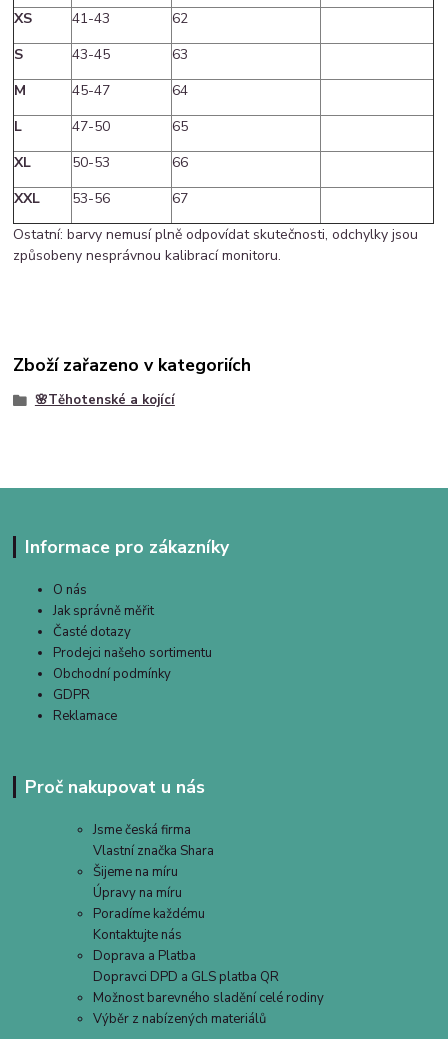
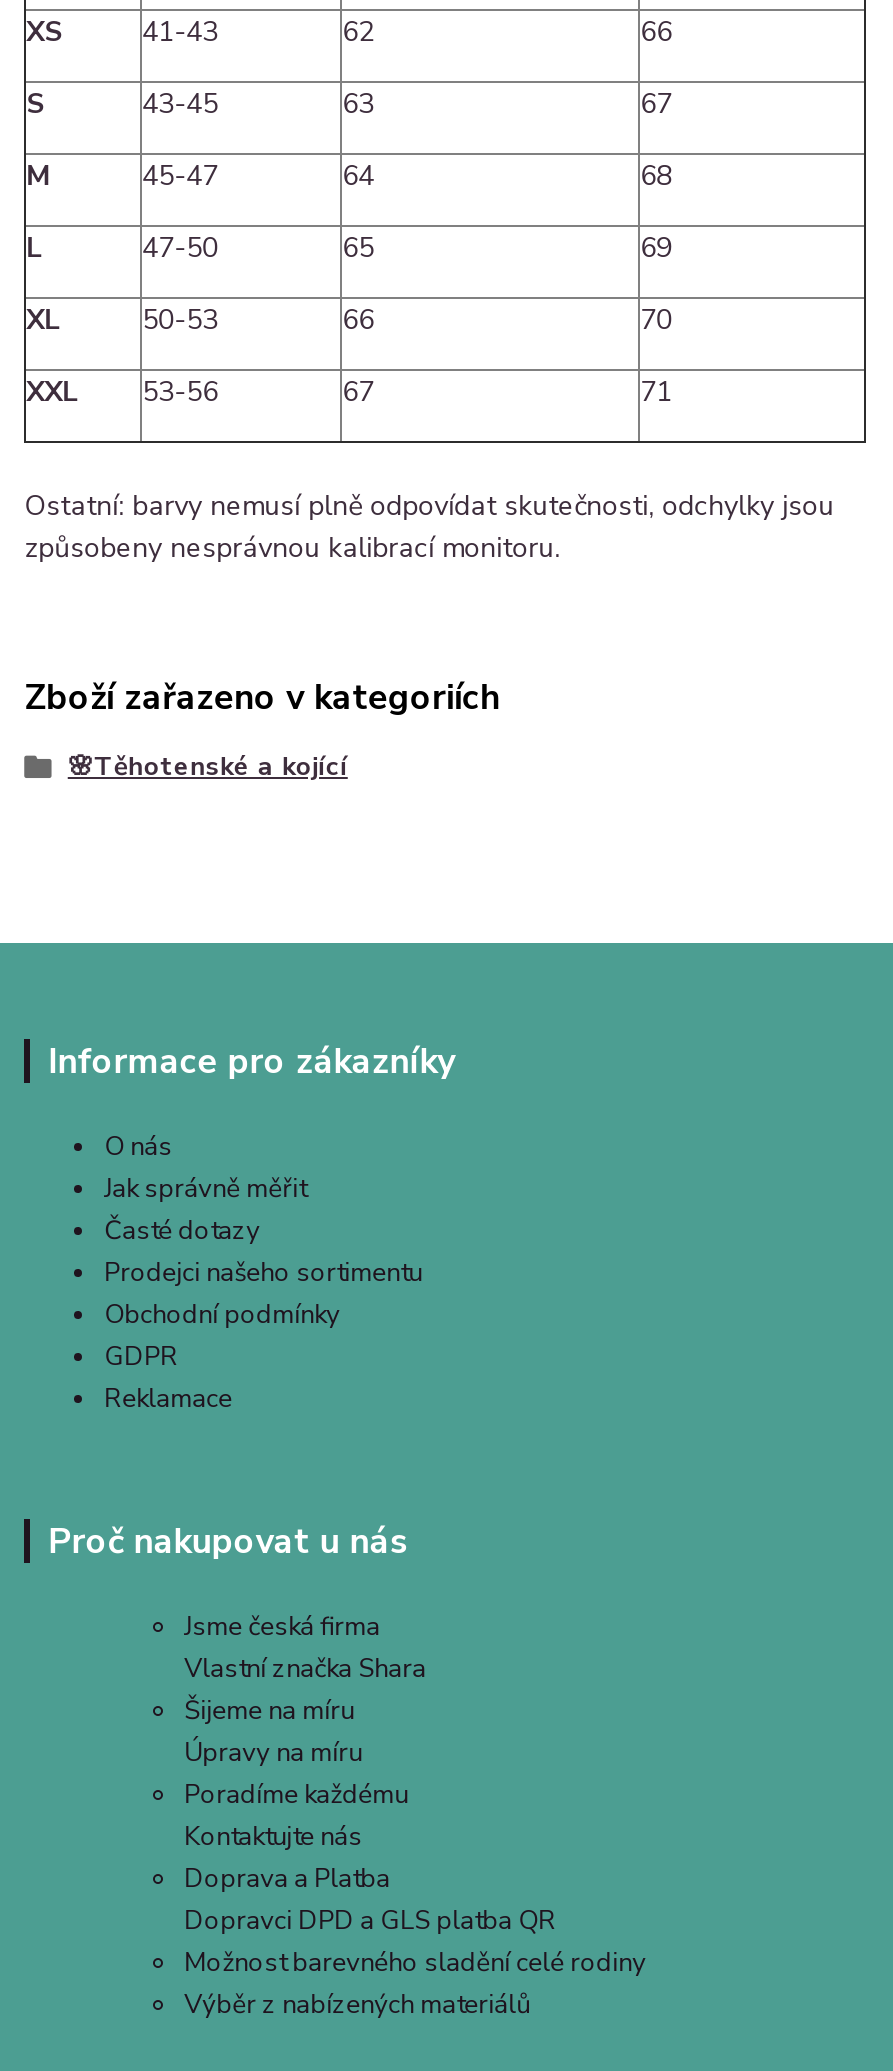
none -> [640,13,672,51] 66
none -> [640,85,672,123] 67
none -> [640,157,672,195] 68
none -> [640,229,672,267] 69
none -> [640,301,672,339] 70
none -> [640,373,672,411] 71
moved [13,225,418,265] -> [24,487,834,567]: Ostatní: barvy nemusí plně odpovídat skutečnosti, odchylky jsou | způsobeny nesprávnou kalibrací monitoru.

